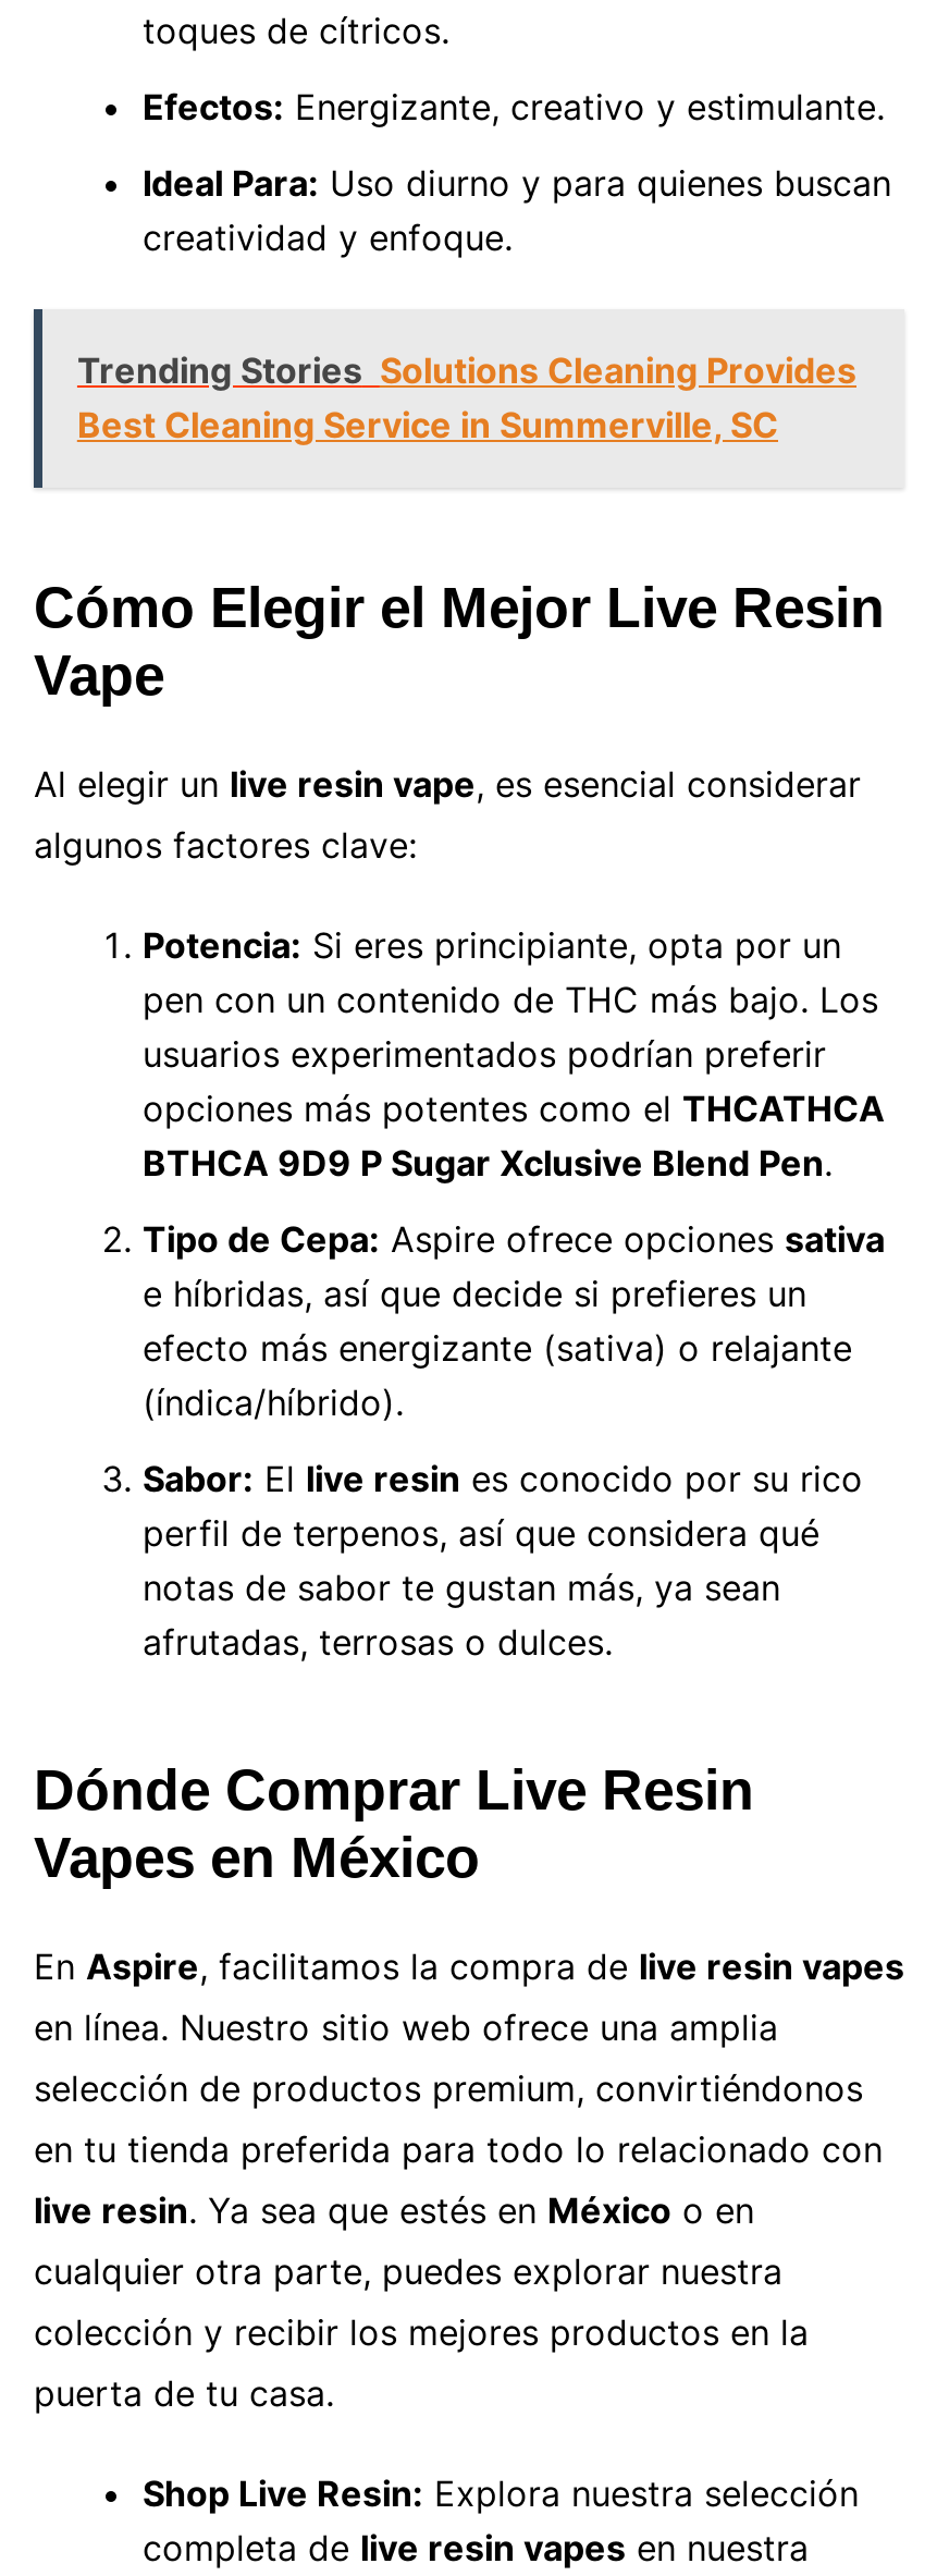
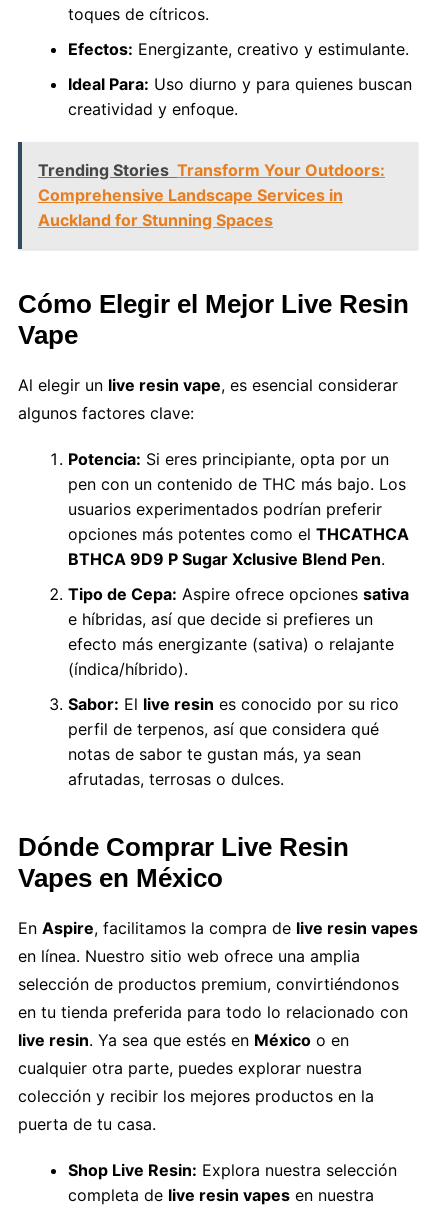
[77,348,856,446] Trending Stories Solutions Cleaning Provides | Best Cleaning Service in Summerville, SC -> [38,160,385,230] Trending Stories Transform Your Outdoors: | Comprehensive Landscape Services in | Auckland for Stunning Spaces

